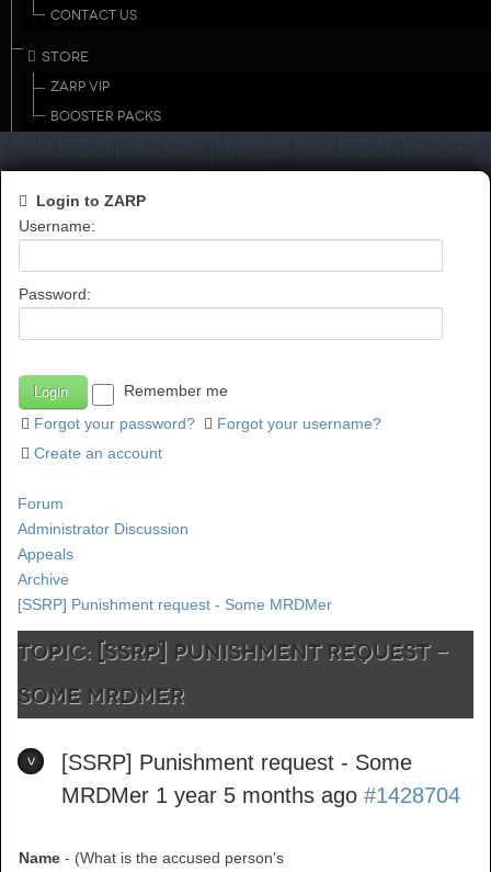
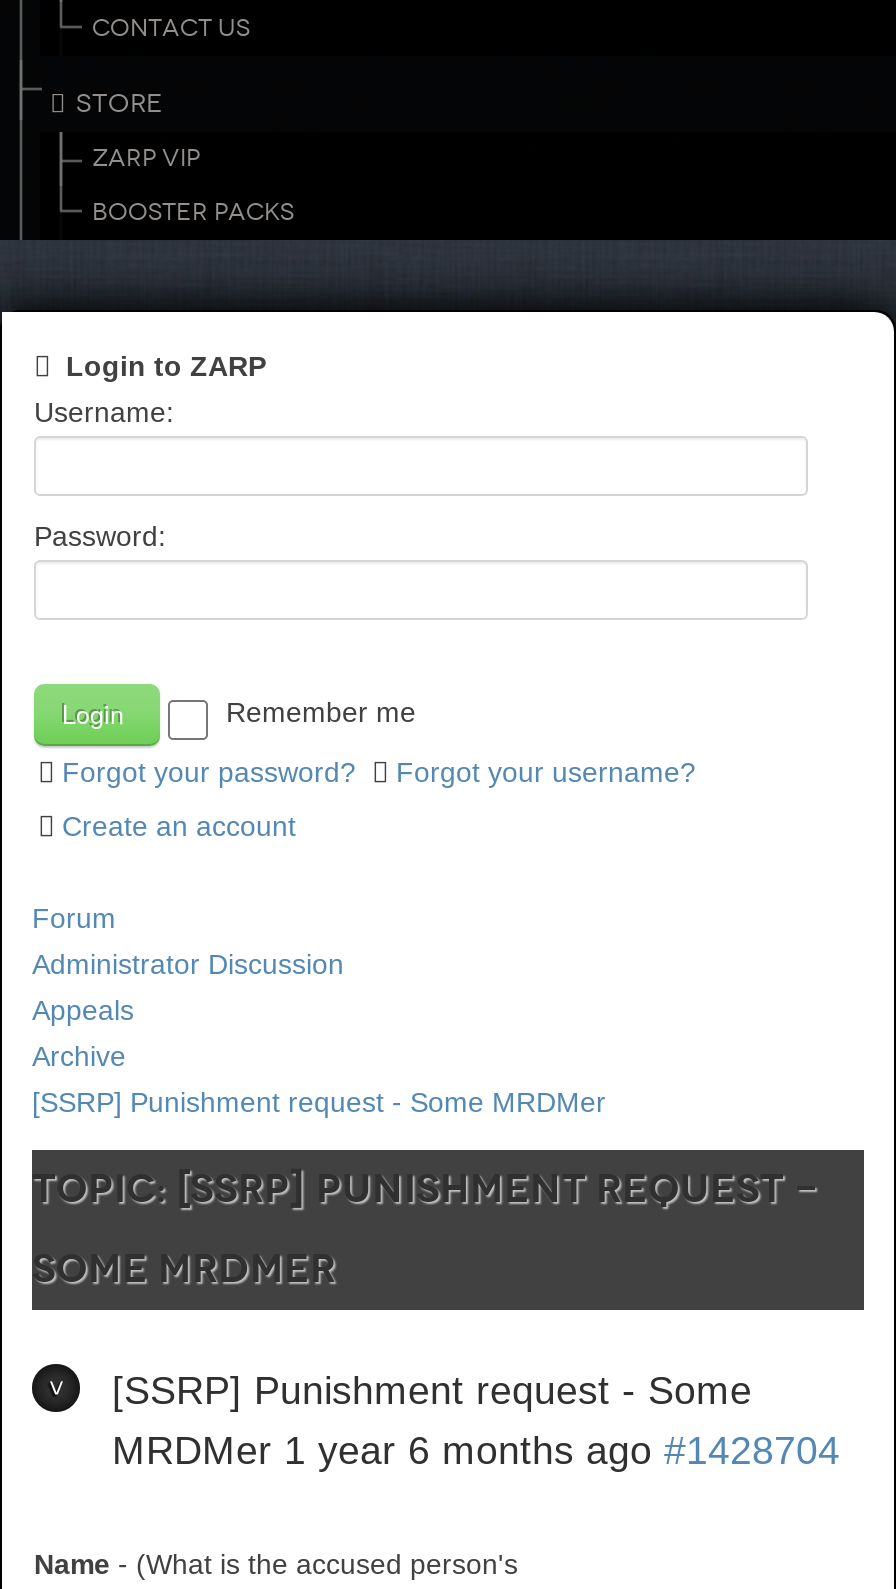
[61,783,460,807] MRDMer 1 year 5 months ago #1428704 -> [112,1428,840,1472] MRDMer 1 year 6 months ago #1428704

